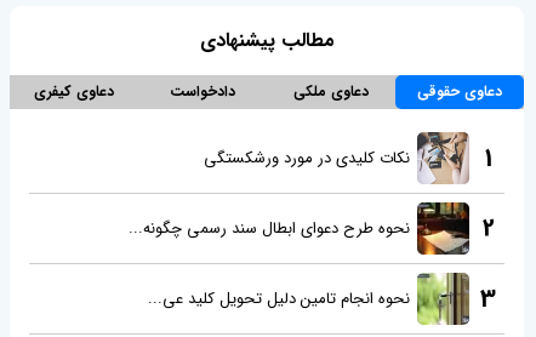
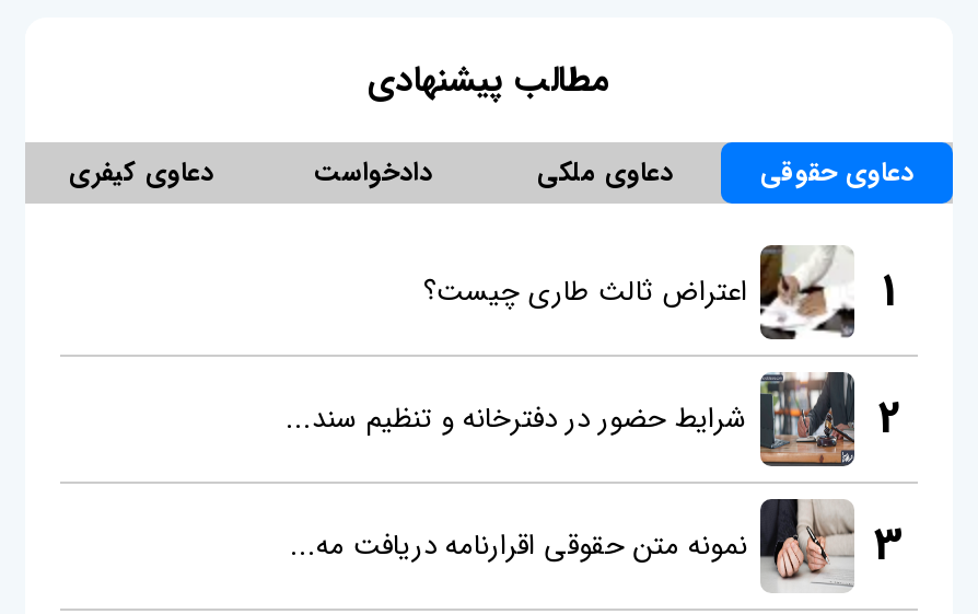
[204,131,469,184] [image] | نکات کلیدی در مورد ورشکستگی -> [423,245,857,341] [image] | اعتراض ثالث طاری چیست؟
[129,201,471,256] [image] | نحوه طرح دعوای ابطال سند رسمی چگونه... -> [286,372,857,468] [image] | شرایط حضور در دفترخانه و تنظیم سند...
[148,273,469,326] [image] | نحوه انجام تامین دلیل تحویل کلید عی... -> [290,497,852,593] [image] | نمونه متن حقوقی اقرارنامه دریافت مه...

